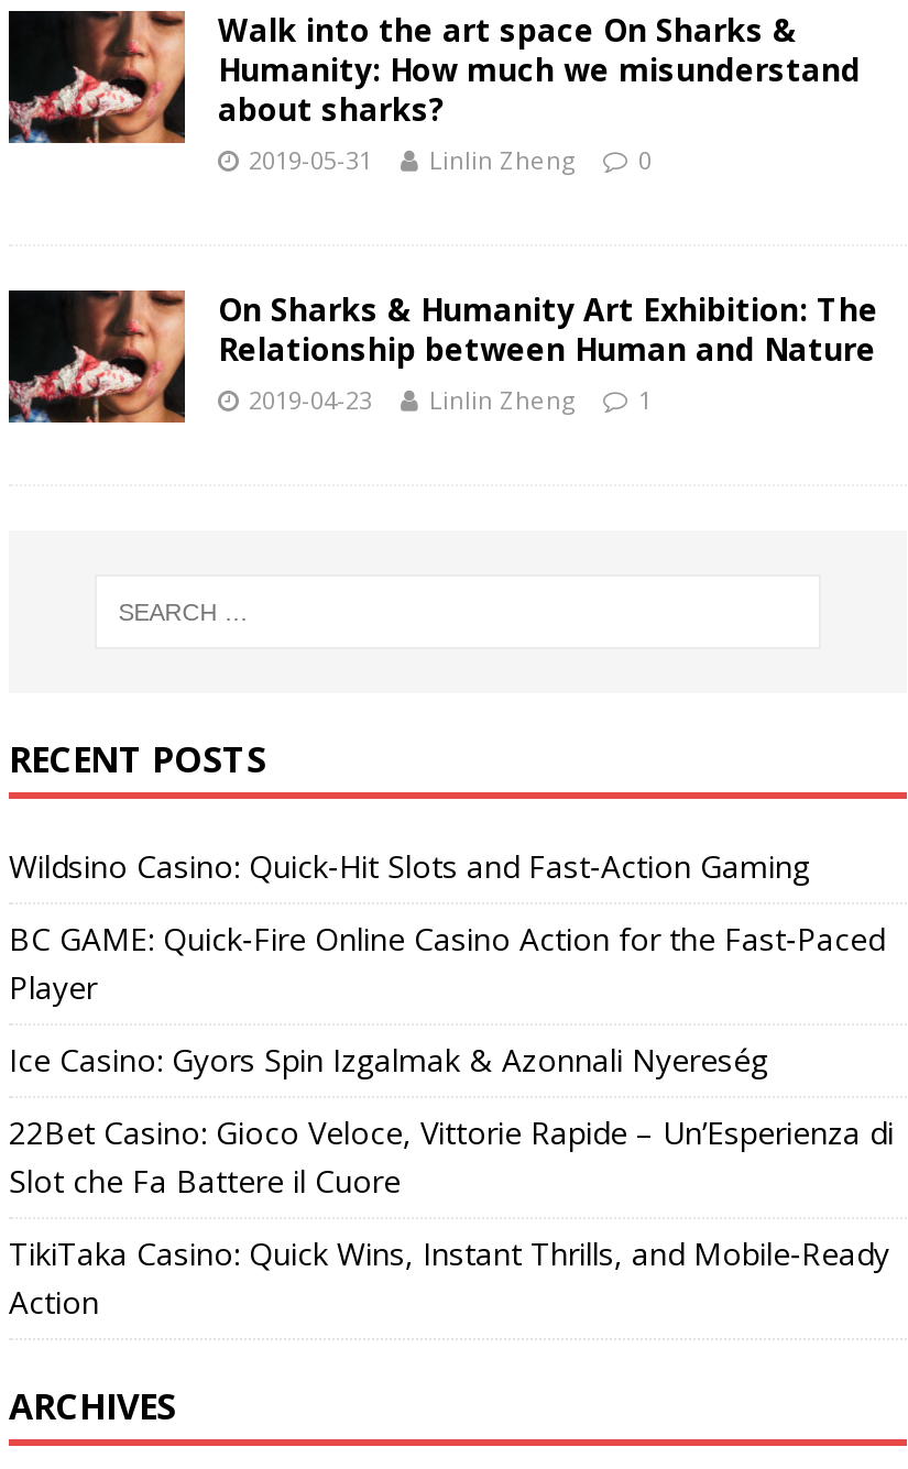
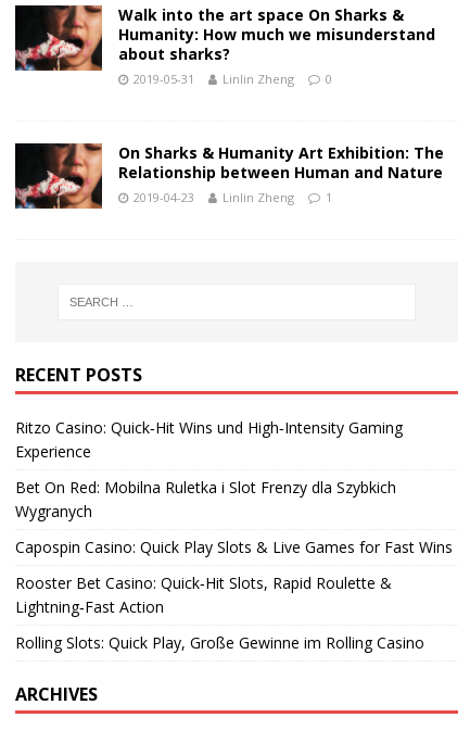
[9,846,810,888] Wildsino Casino: Quick‑Hit Slots and Fast‑Action Gaming -> [15,417,403,462] Ritzo Casino: Quick‑Hit Wins und High‑Intensity Gaming | Experience
[9,918,885,1009] BC GAME: Quick‑Fire Online Casino Action for the Fast‑Paced | Player -> [15,477,396,522] Bet On Red: Mobilna Ruletka i Slot Frenzy dla Szybkich | Wygranych
[9,1039,768,1081] Ice Casino: Gyors Spin Izgalmak & Azonnali Nyereség -> [15,537,453,558] Capospin Casino: Quick Play Slots & Live Games for Fast Wins
[9,1112,894,1202] 22Bet Casino: Gioco Veloce, Vittorie Rapide – Un’Esperienza di | Slot che Fa Battere il Cuore -> [15,573,392,617] Rooster Bet Casino: Quick‑Hit Slots, Rapid Roulette & | Lightning‑Fast Action
[9,1233,889,1323] TikiTaka Casino: Quick Wins, Instant Thrills, and Mobile‑Ready | Action -> [15,633,424,653] Rolling Slots: Quick Play, Große Gewinne im Rolling Casino

